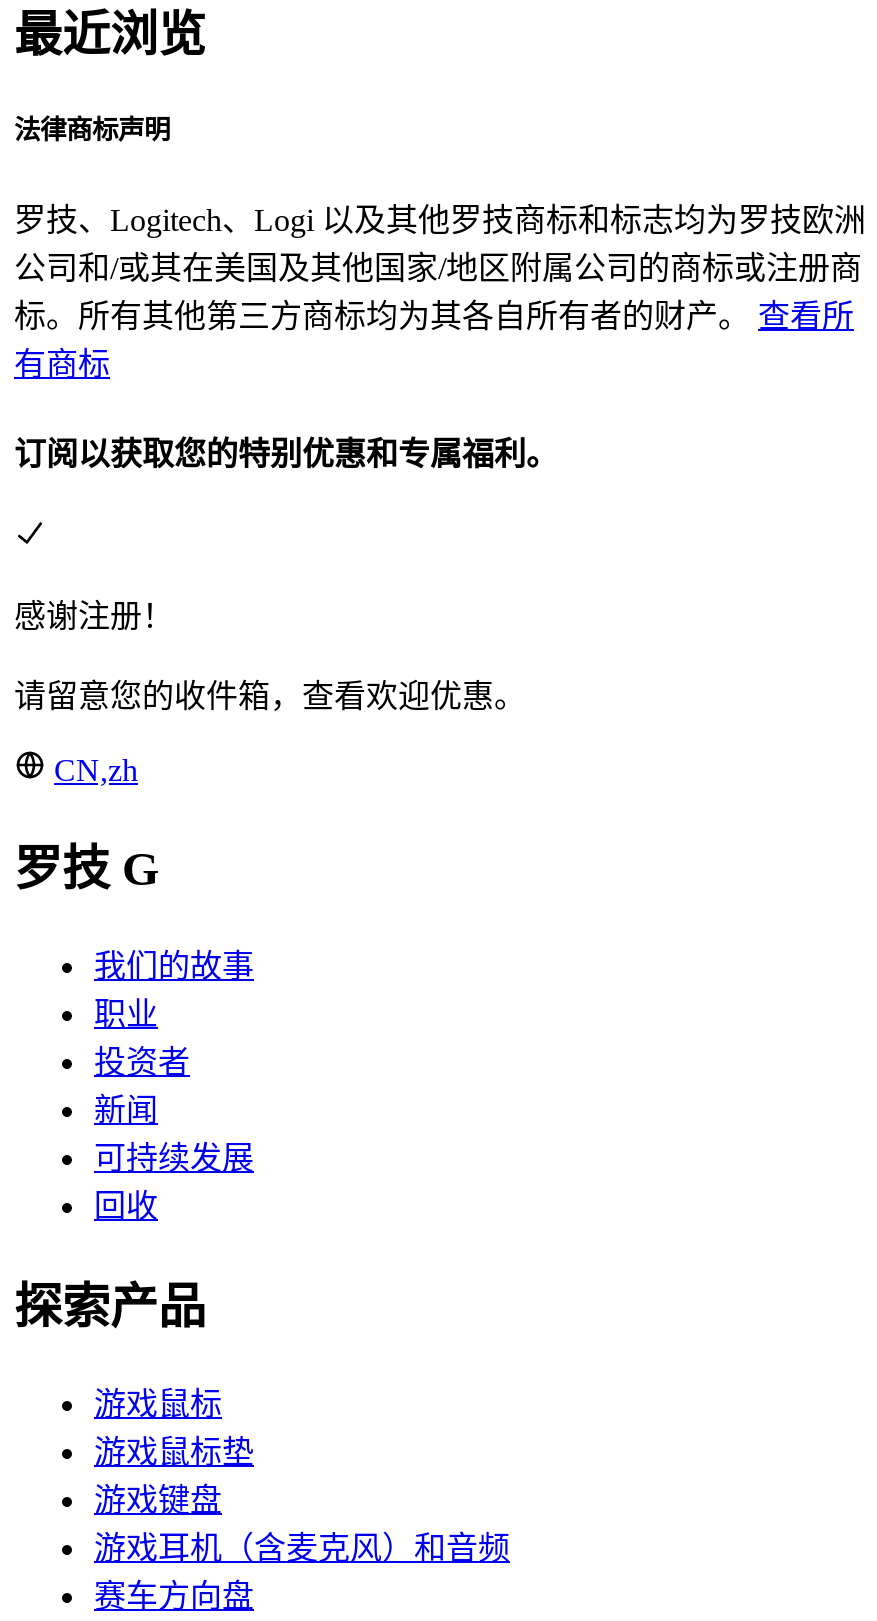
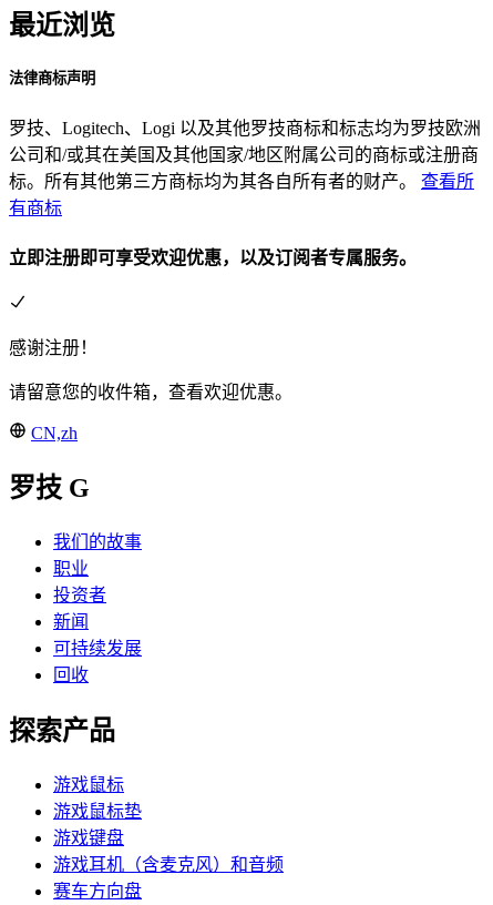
[14,437,566,471] 订阅以获取您的特别优惠和专属福利。 -> [9,248,421,267] 立即注册即可享受欢迎优惠，以及订阅者专属服务。

